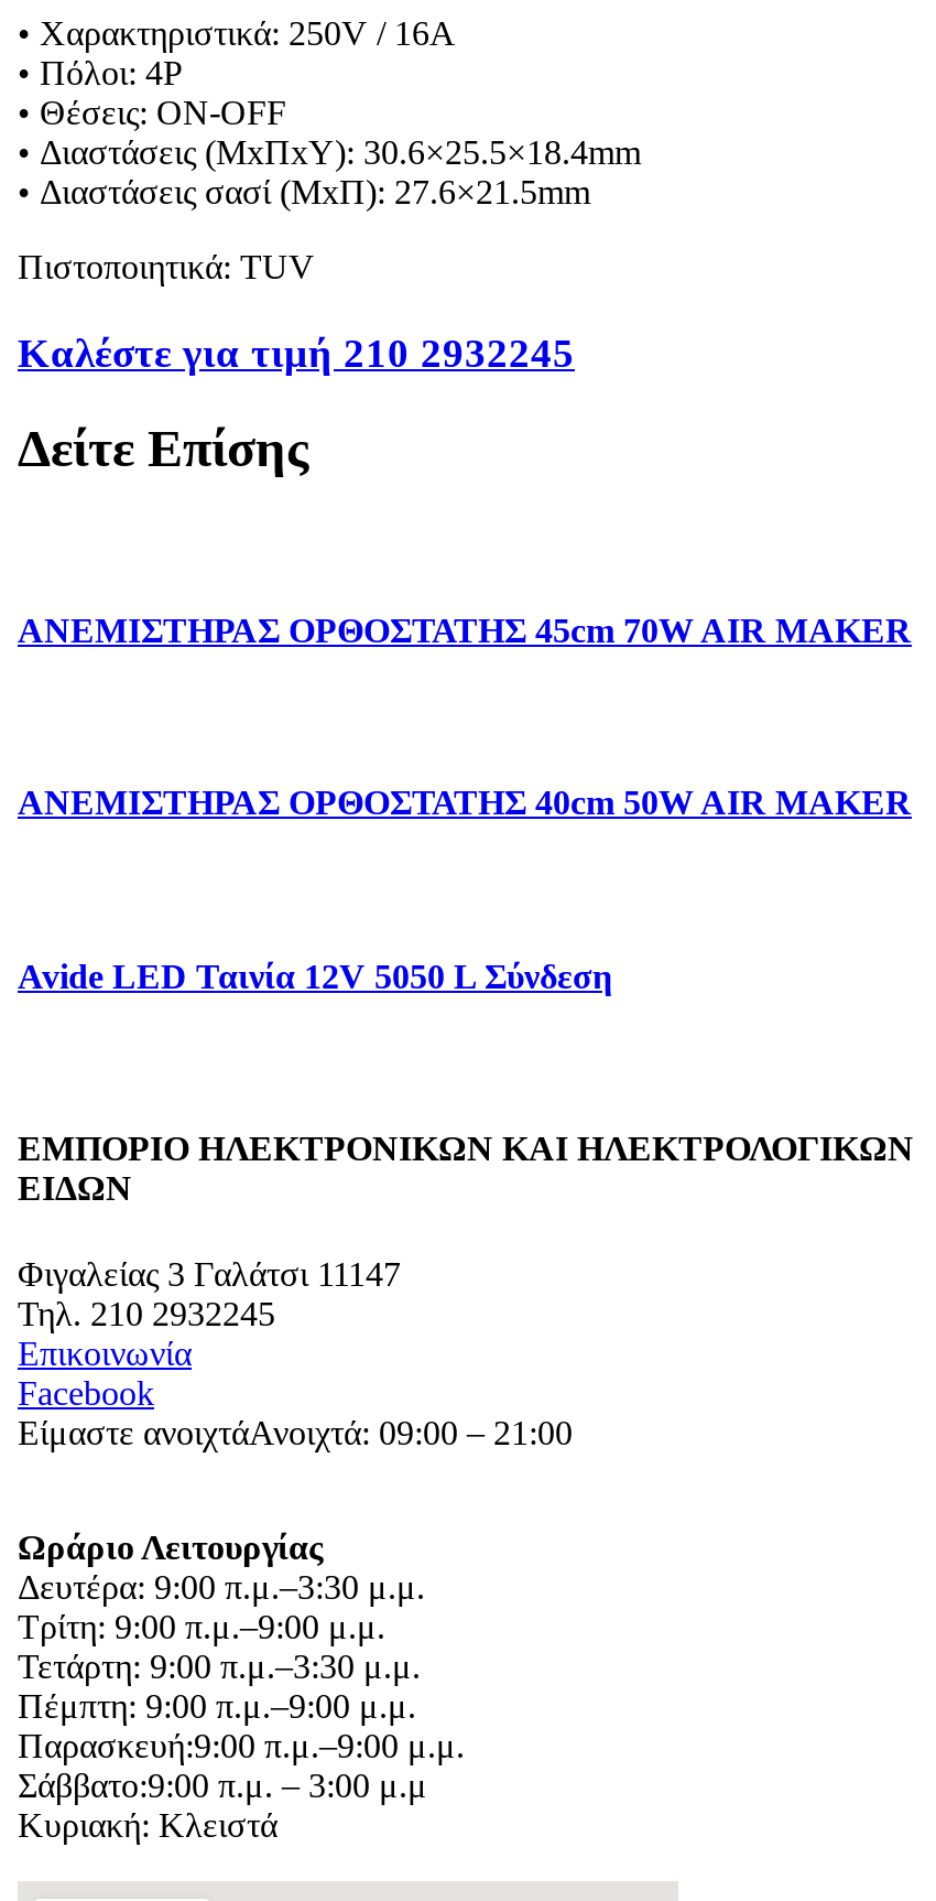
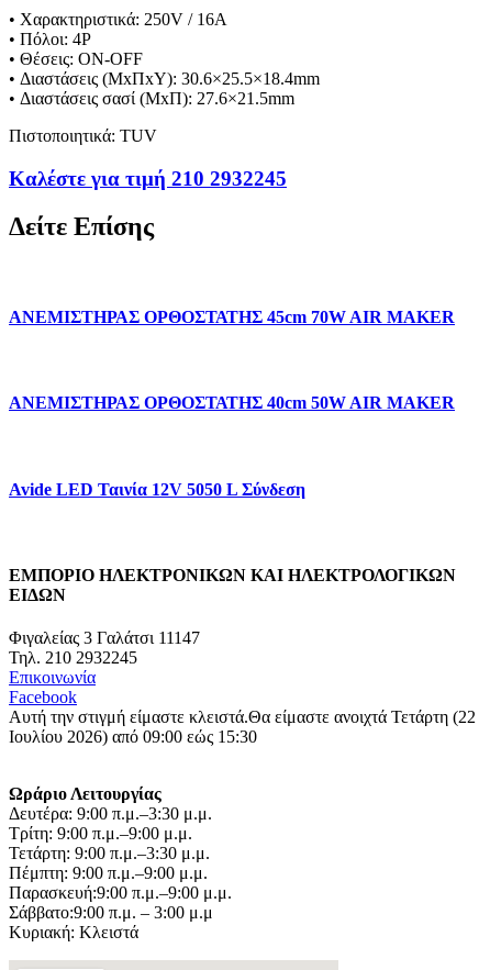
[18,1415,573,1452] Είμαστε ανοιχτάΑνοιχτά: 09:00 – 21:00 -> [9,708,476,746] Αυτή την στιγμή είμαστε κλειστά.Θα είμαστε ανοιχτά Τετάρτη (22 | Ιουλίου 2026) από 09:00 εώς 15:30

